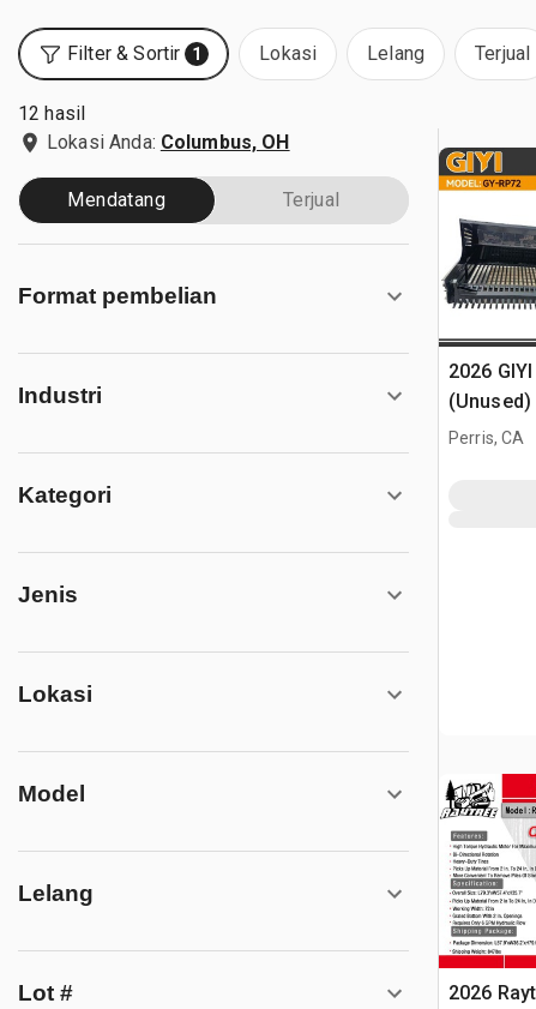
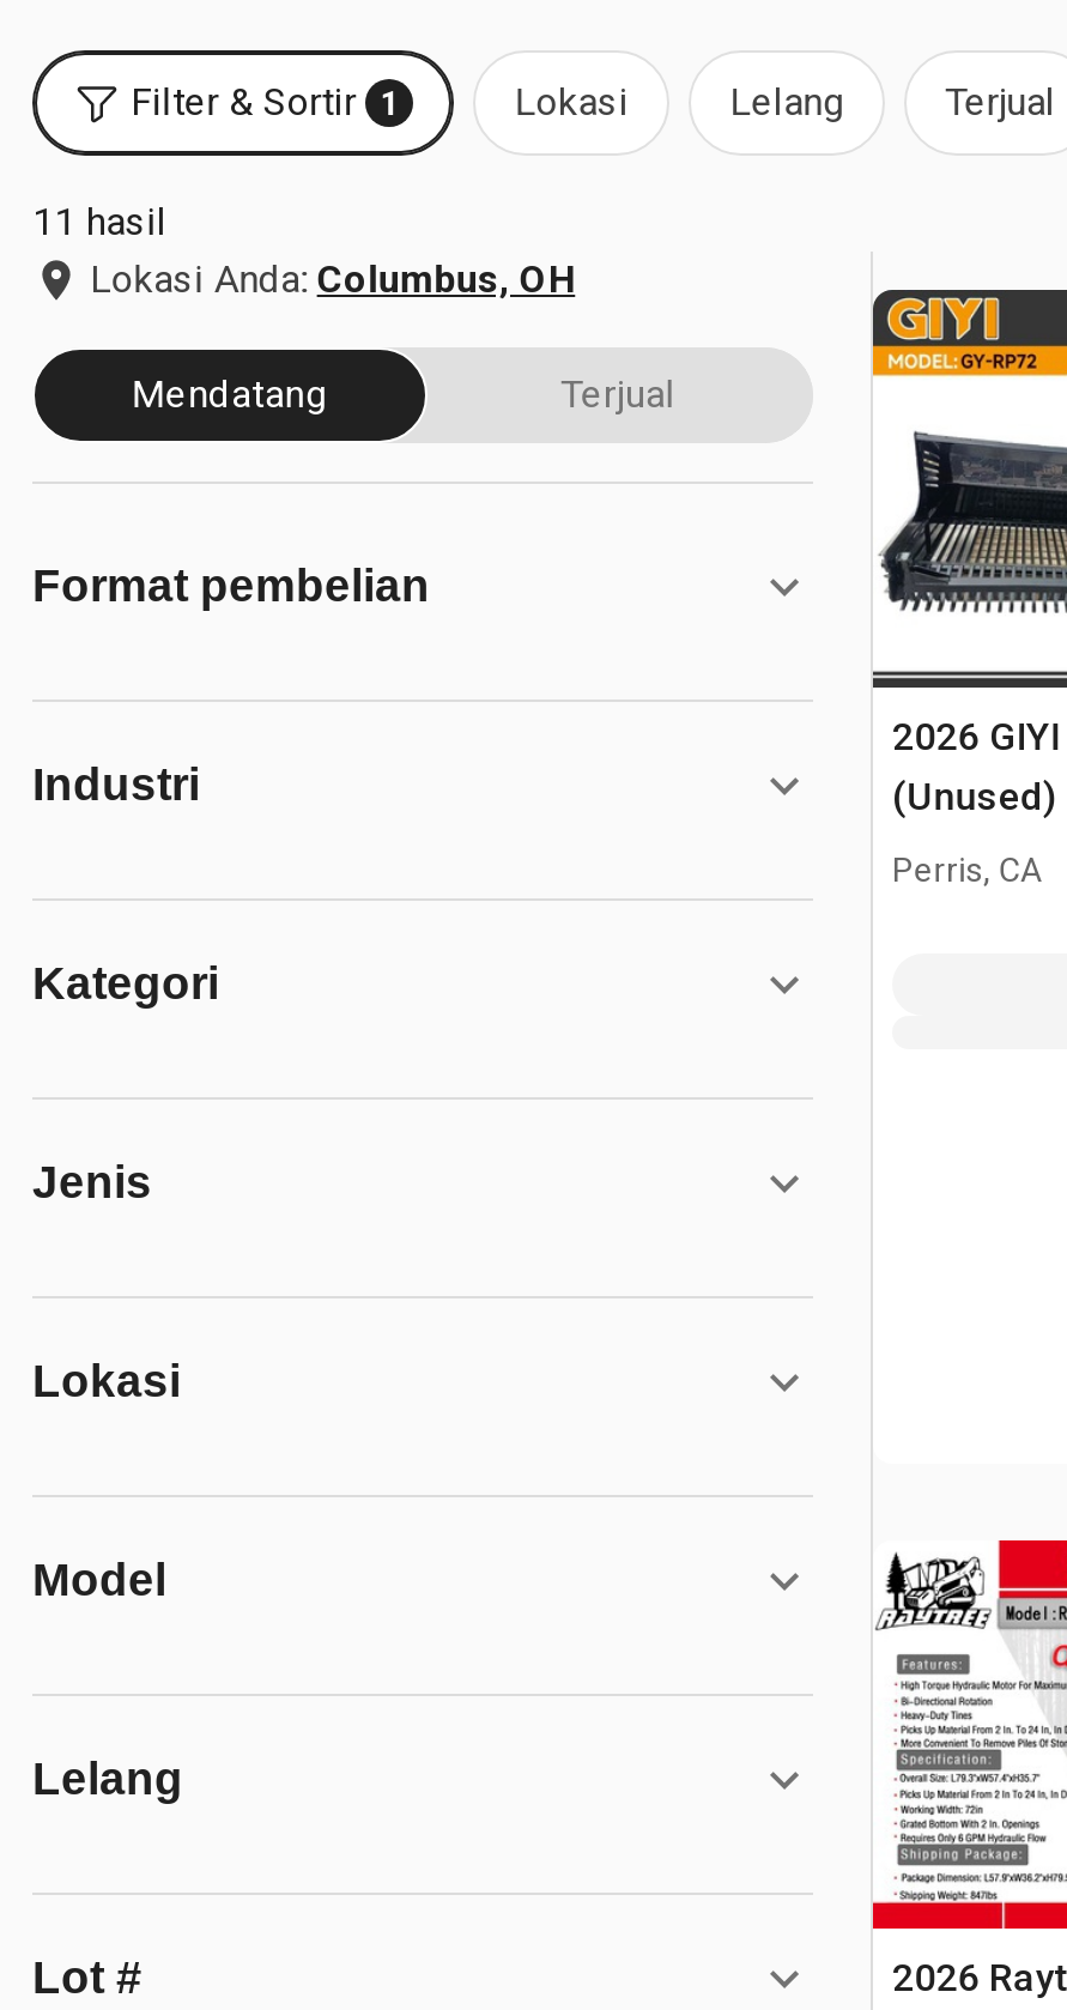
[18,102,85,125] 12 hasil -> [32,199,167,244] 11 hasil

